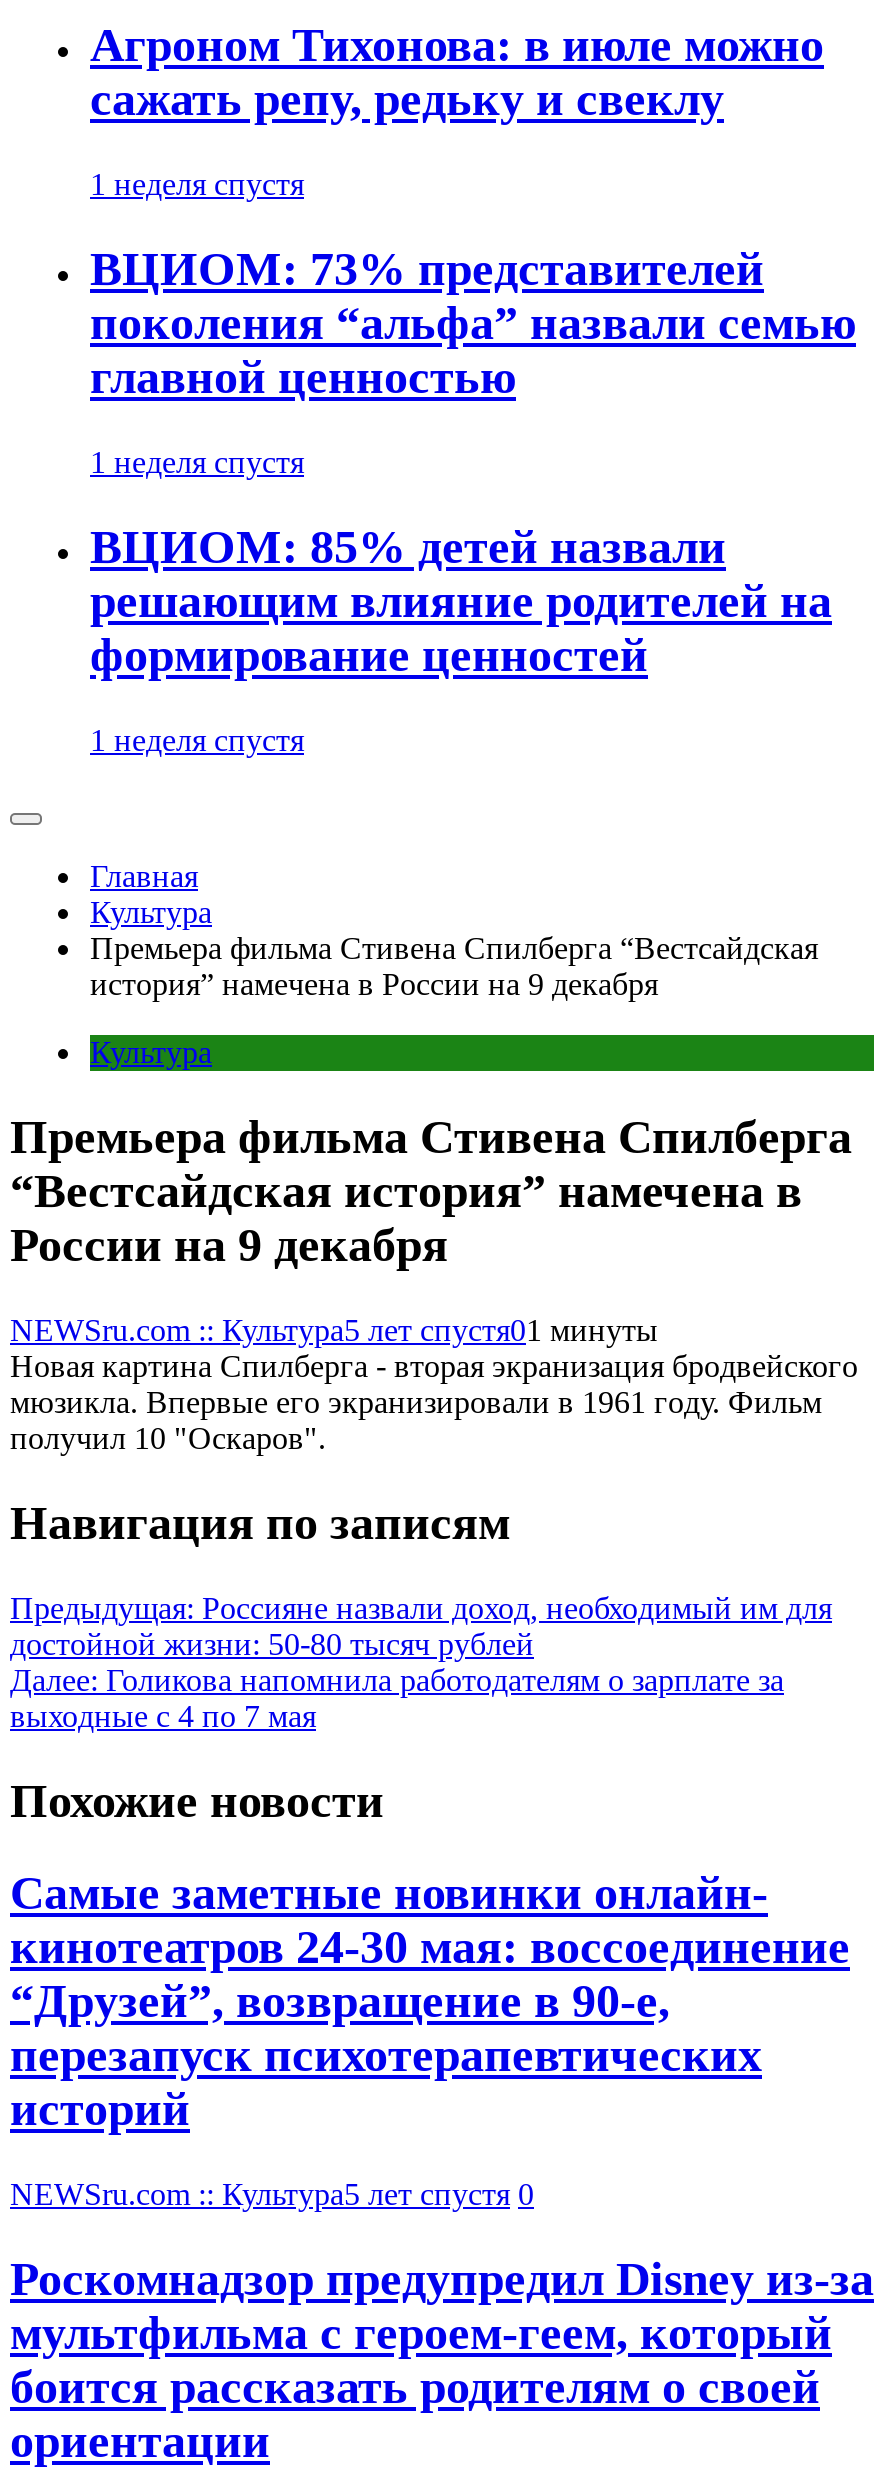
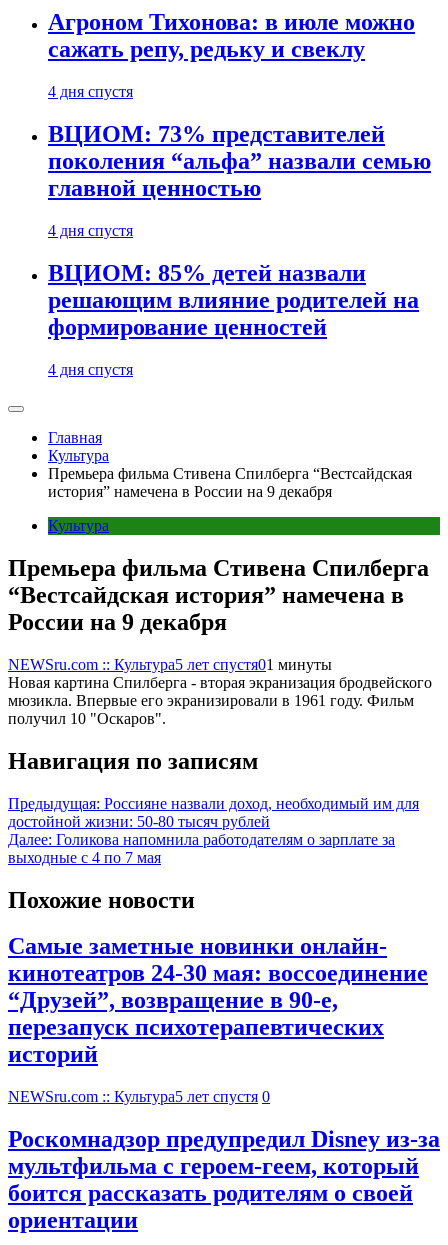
[90,168,304,202] 1 неделя спустя -> [48,83,133,100] 4 дня спустя
[90,445,304,479] 1 неделя спустя -> [48,222,133,239] 4 дня спустя
[90,723,304,757] 1 неделя спустя -> [48,361,133,378] 4 дня спустя

